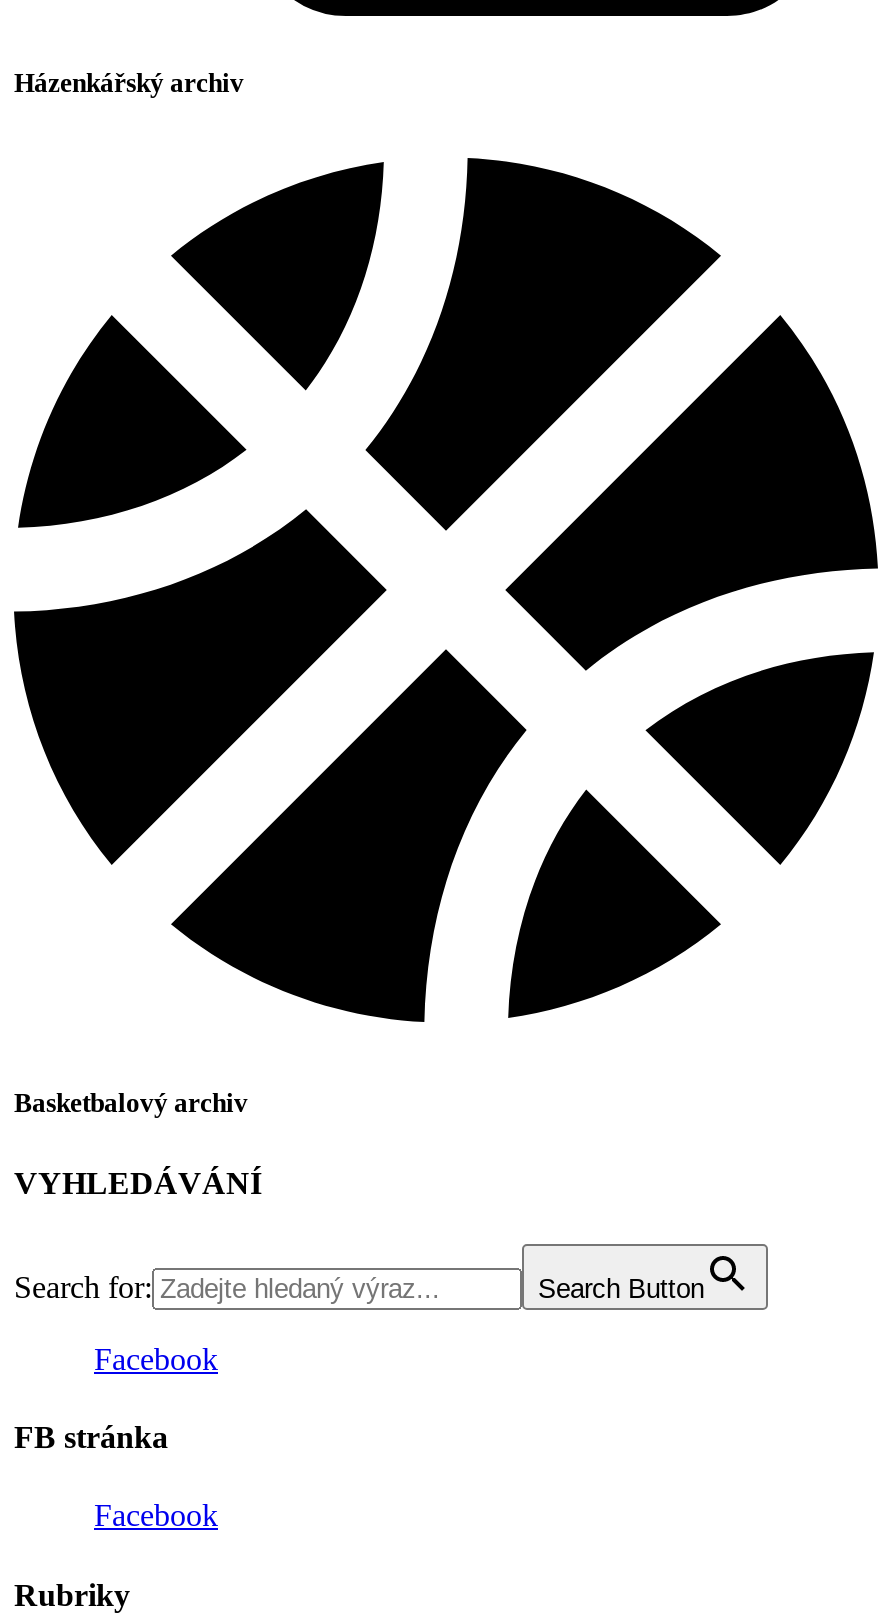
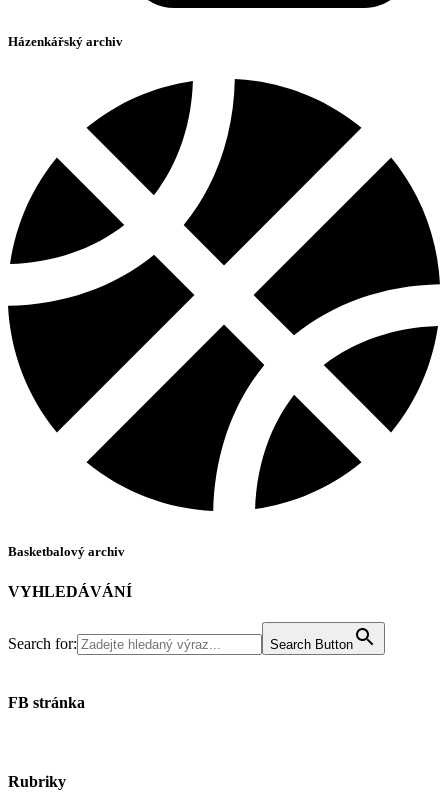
[94,1342,218,1376] Facebook -> none
[94,1499,218,1533] Facebook -> none

